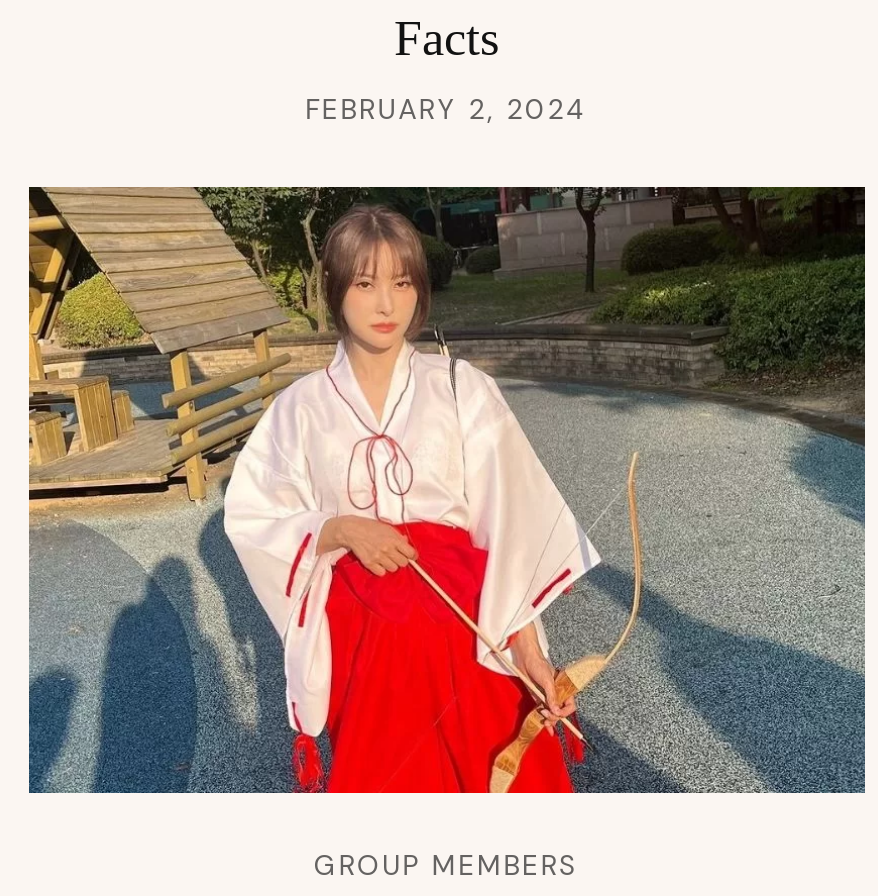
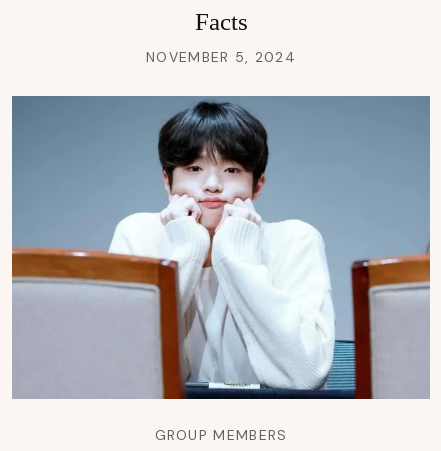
[305,90,589,126] FEBRUARY 2, 2024 -> [146,48,296,66] NOVEMBER 5, 2024
[27,185,867,795] [image] -> [11,95,431,400] [image]

